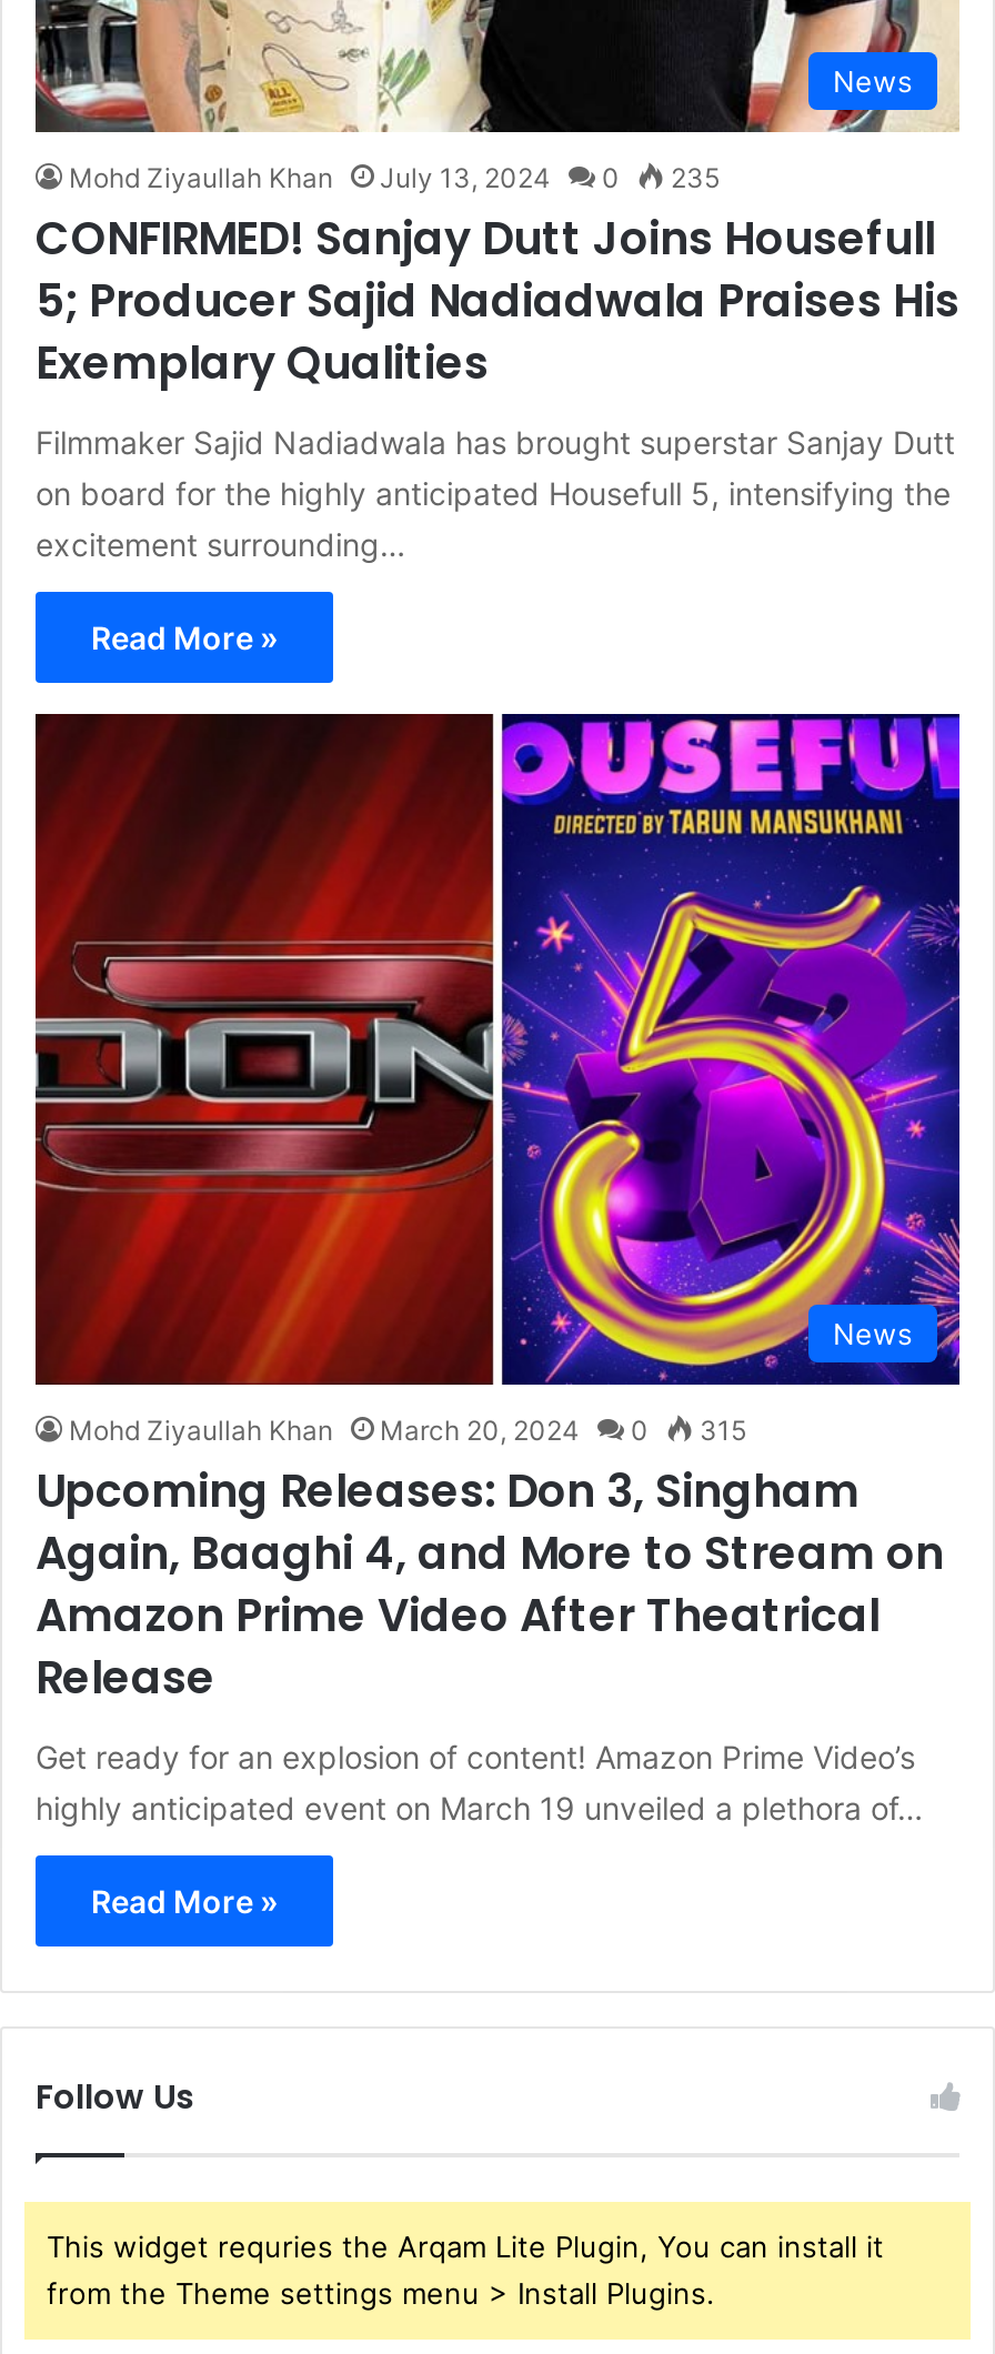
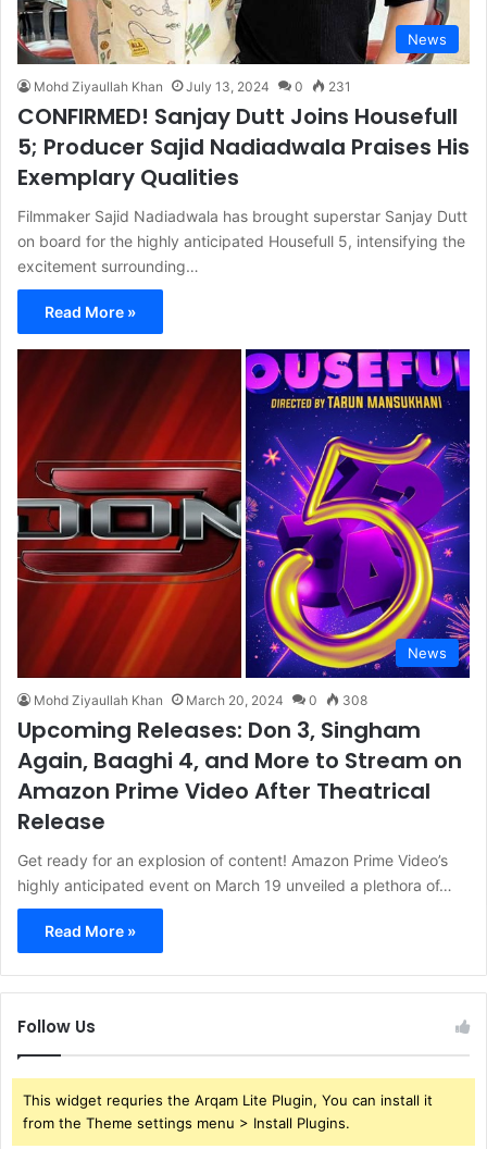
[69,160,720,194] Mohd Ziyaullah Khan July 13, 2024 0 235 -> [34,79,351,95] Mohd Ziyaullah Khan July 13, 2024 0 231
[69,1413,746,1446] Mohd Ziyaullah Khan March 20, 2024 0 315 -> [34,692,367,709] Mohd Ziyaullah Khan March 20, 2024 0 308

